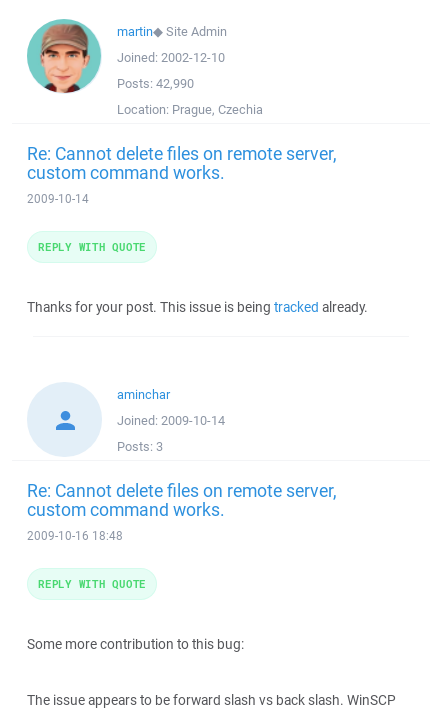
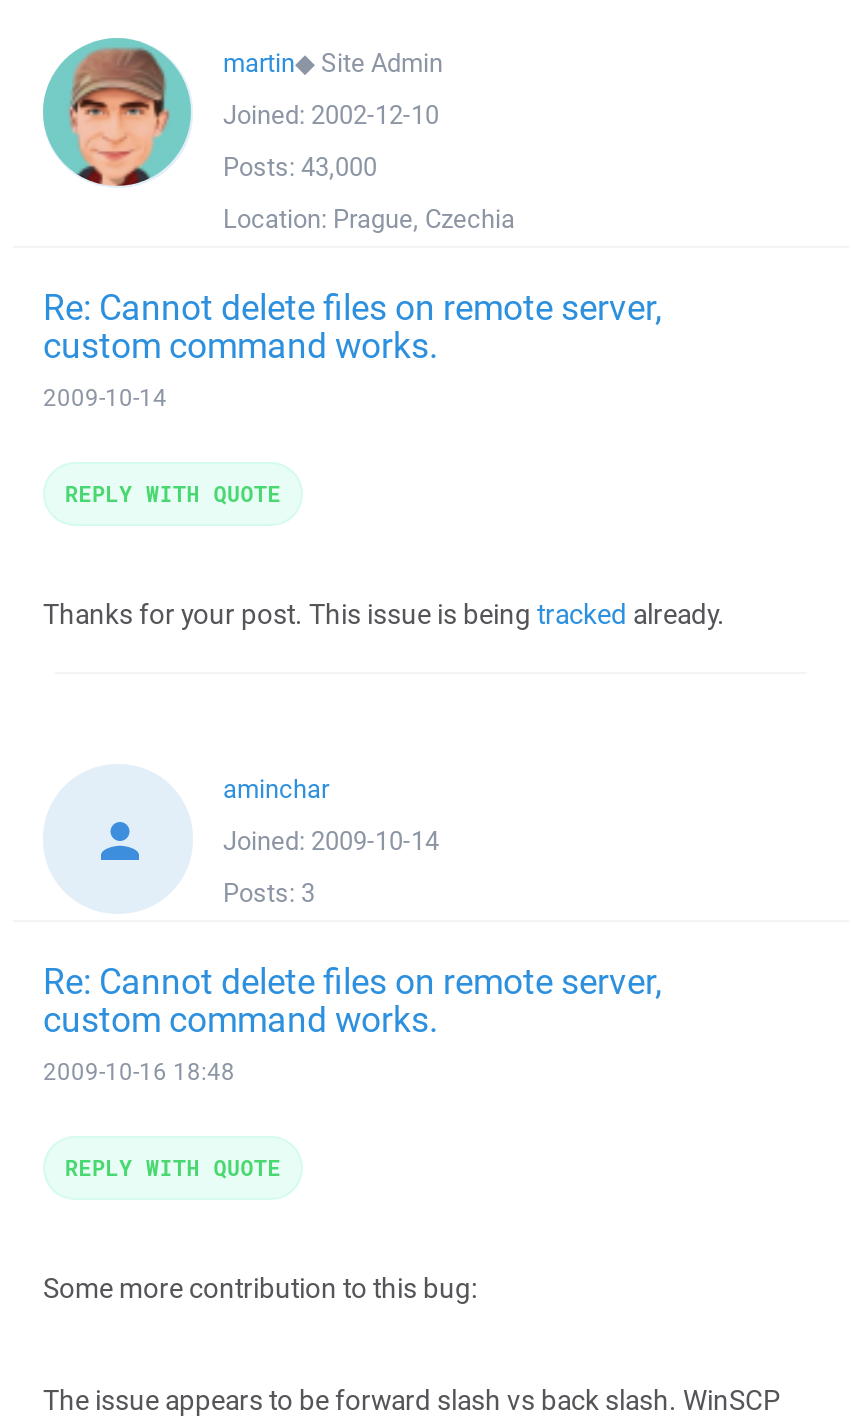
[117,75,194,92] Posts: 42,990 -> [223,150,377,184] Posts: 43,000

